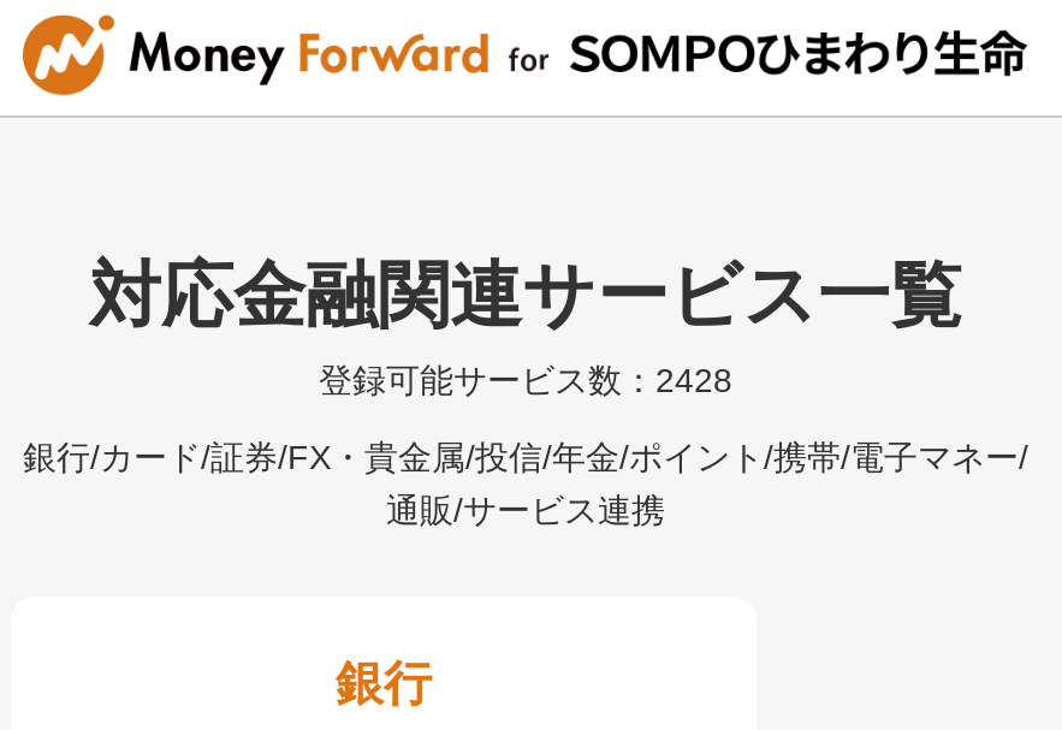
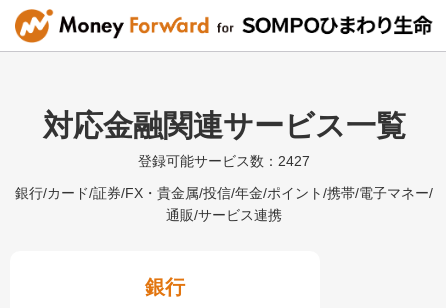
[319,362,732,400] 登録可能サービス数：2428 -> [138,153,310,169] 登録可能サービス数：2427

